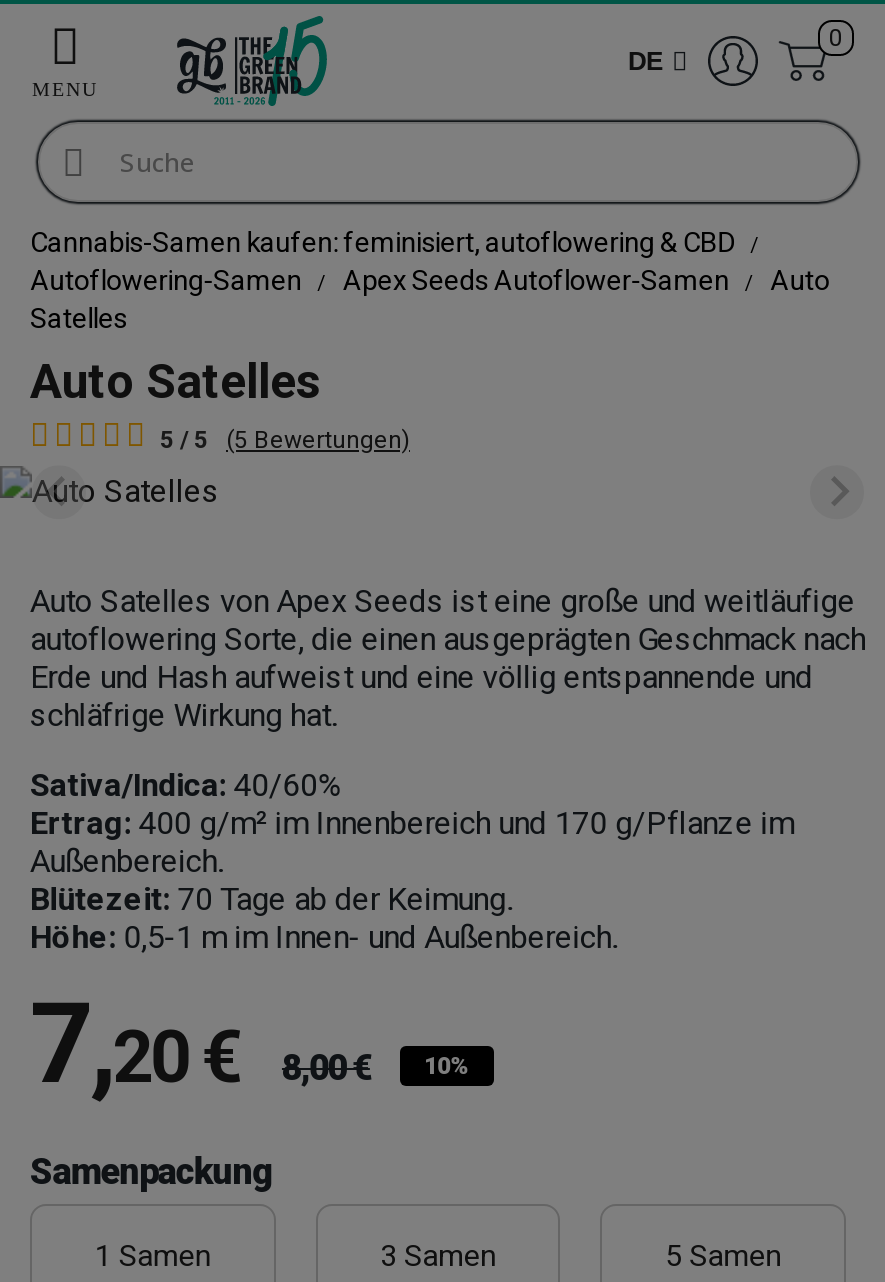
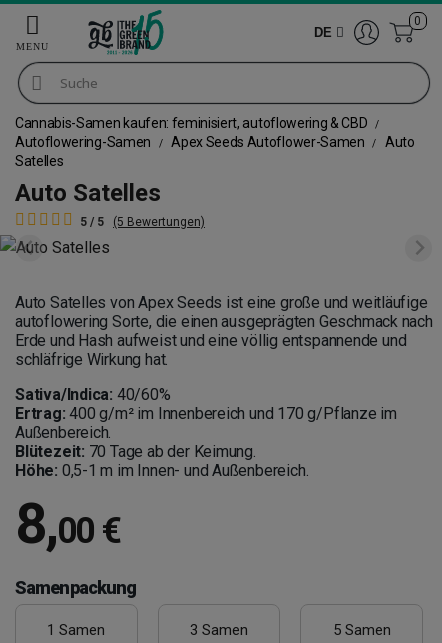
[30,978,470,1110] 7,20 € | 8,00 € | 10% -> [15,491,120,557] 8,00 €

